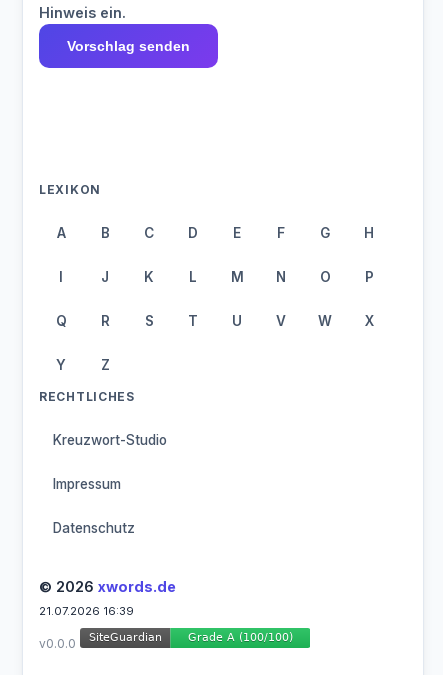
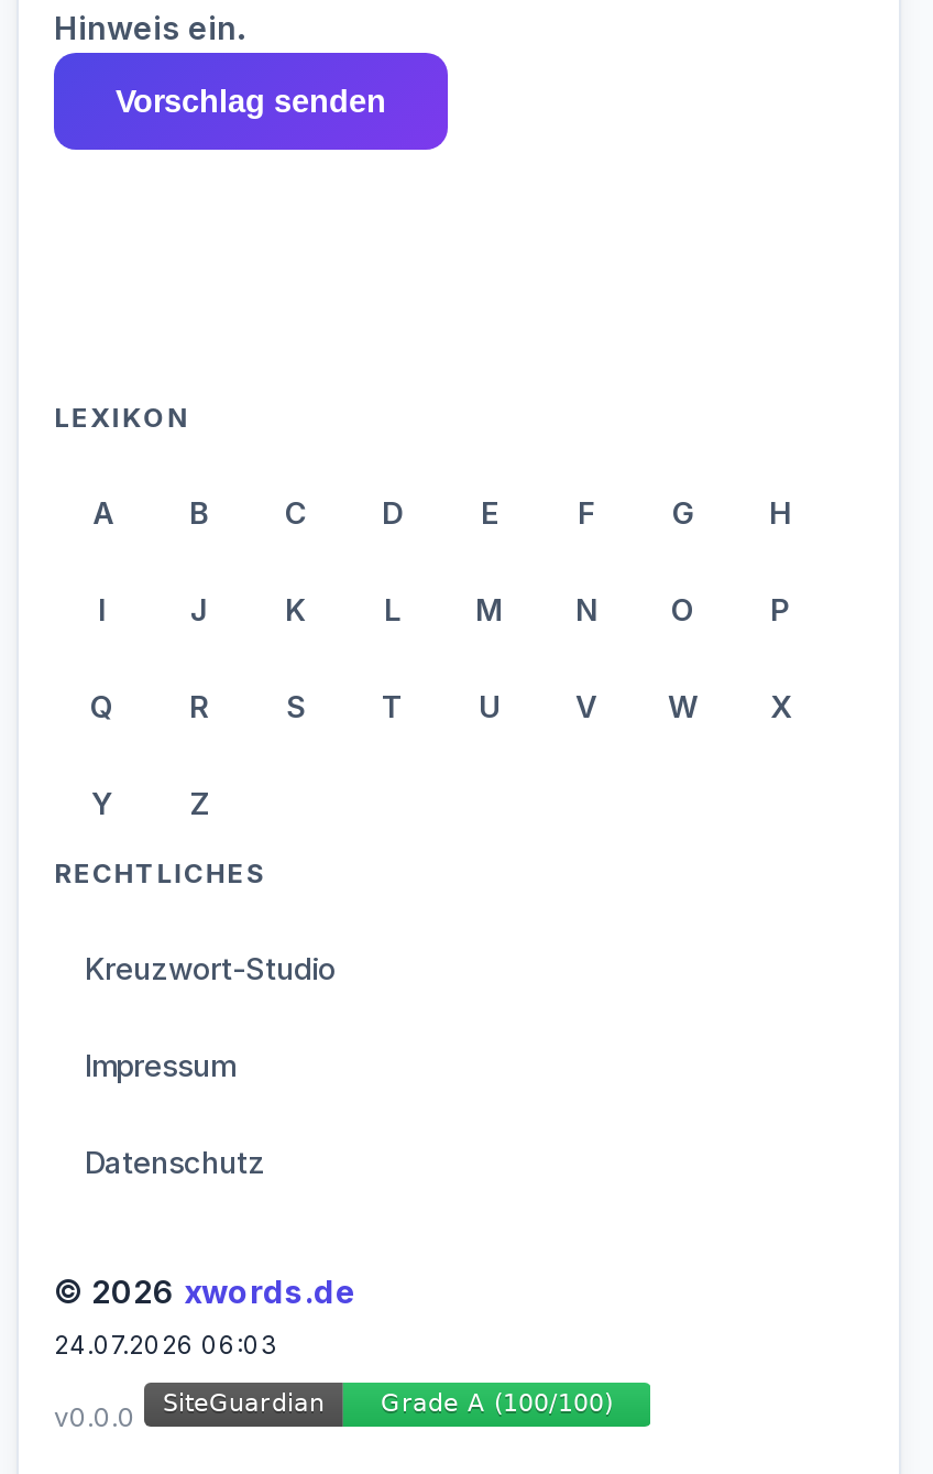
[39,604,134,618] 21.07.2026 16:39 -> [54,1330,276,1361] 24.07.2026 06:03

